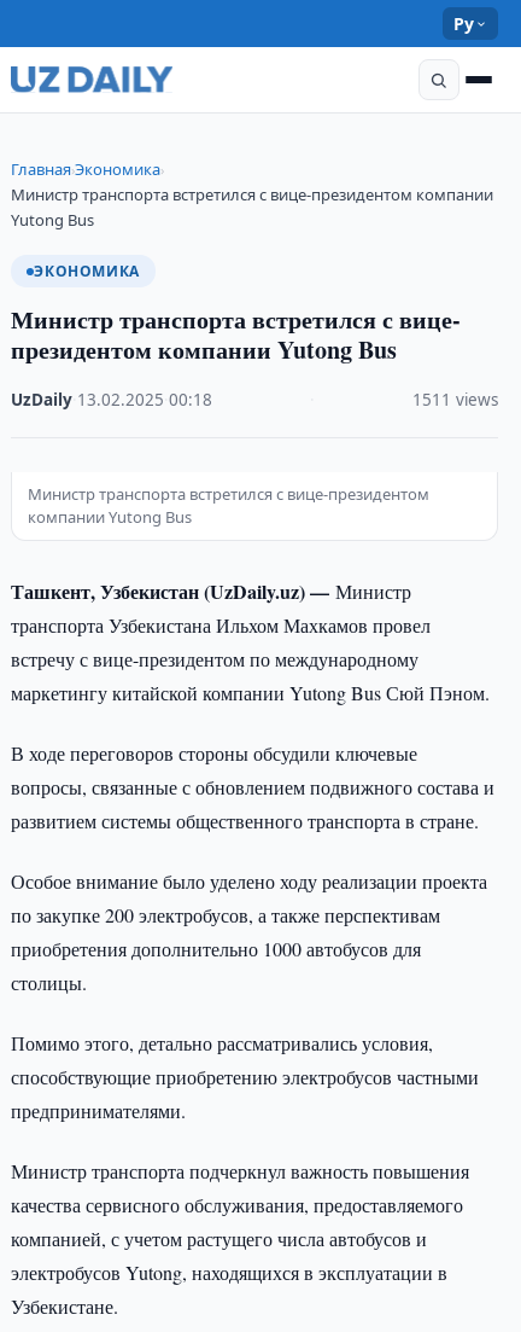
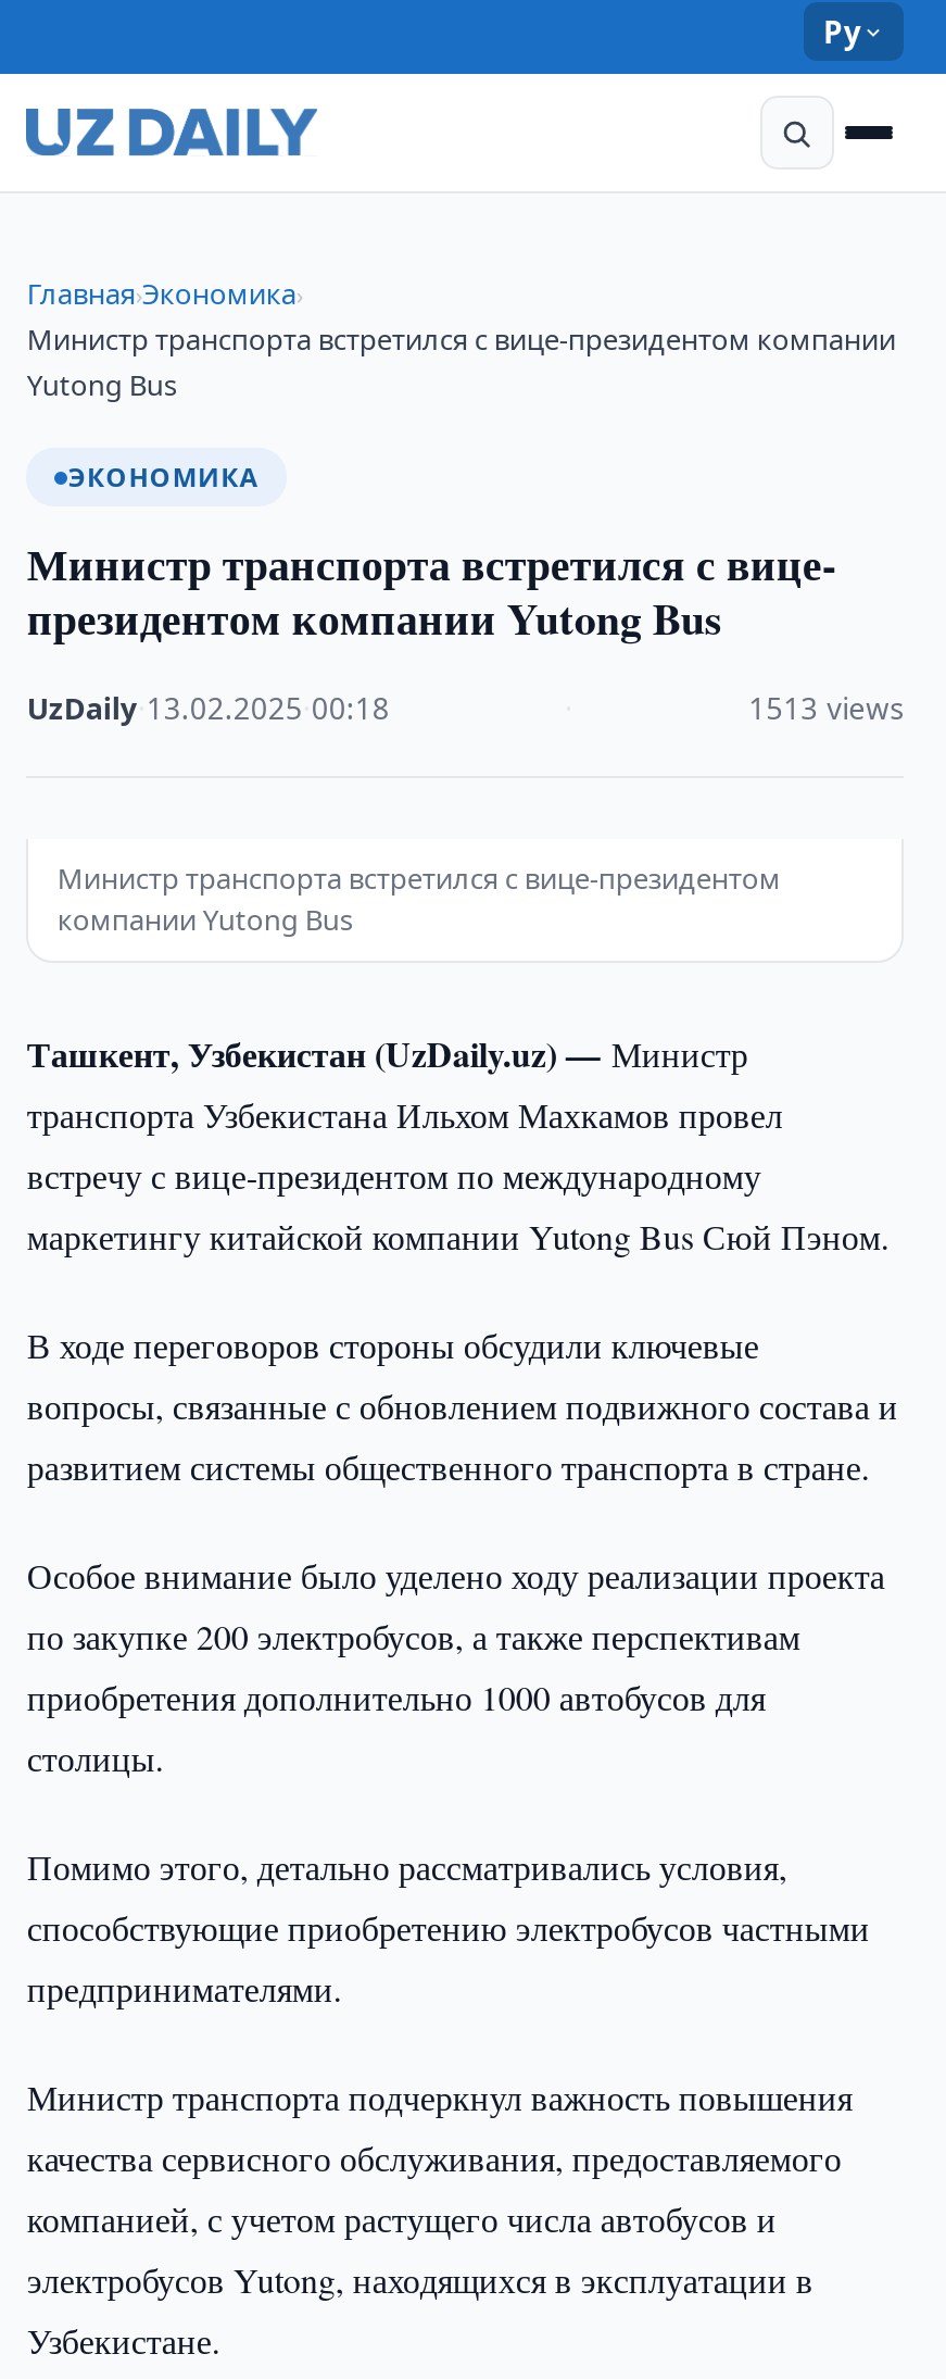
[412,389,498,411] 1511 views -> [749,689,903,728] 1513 views

